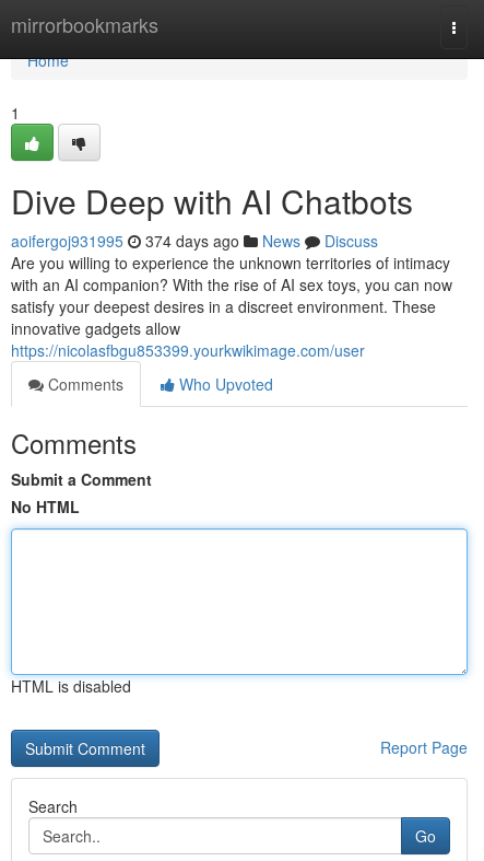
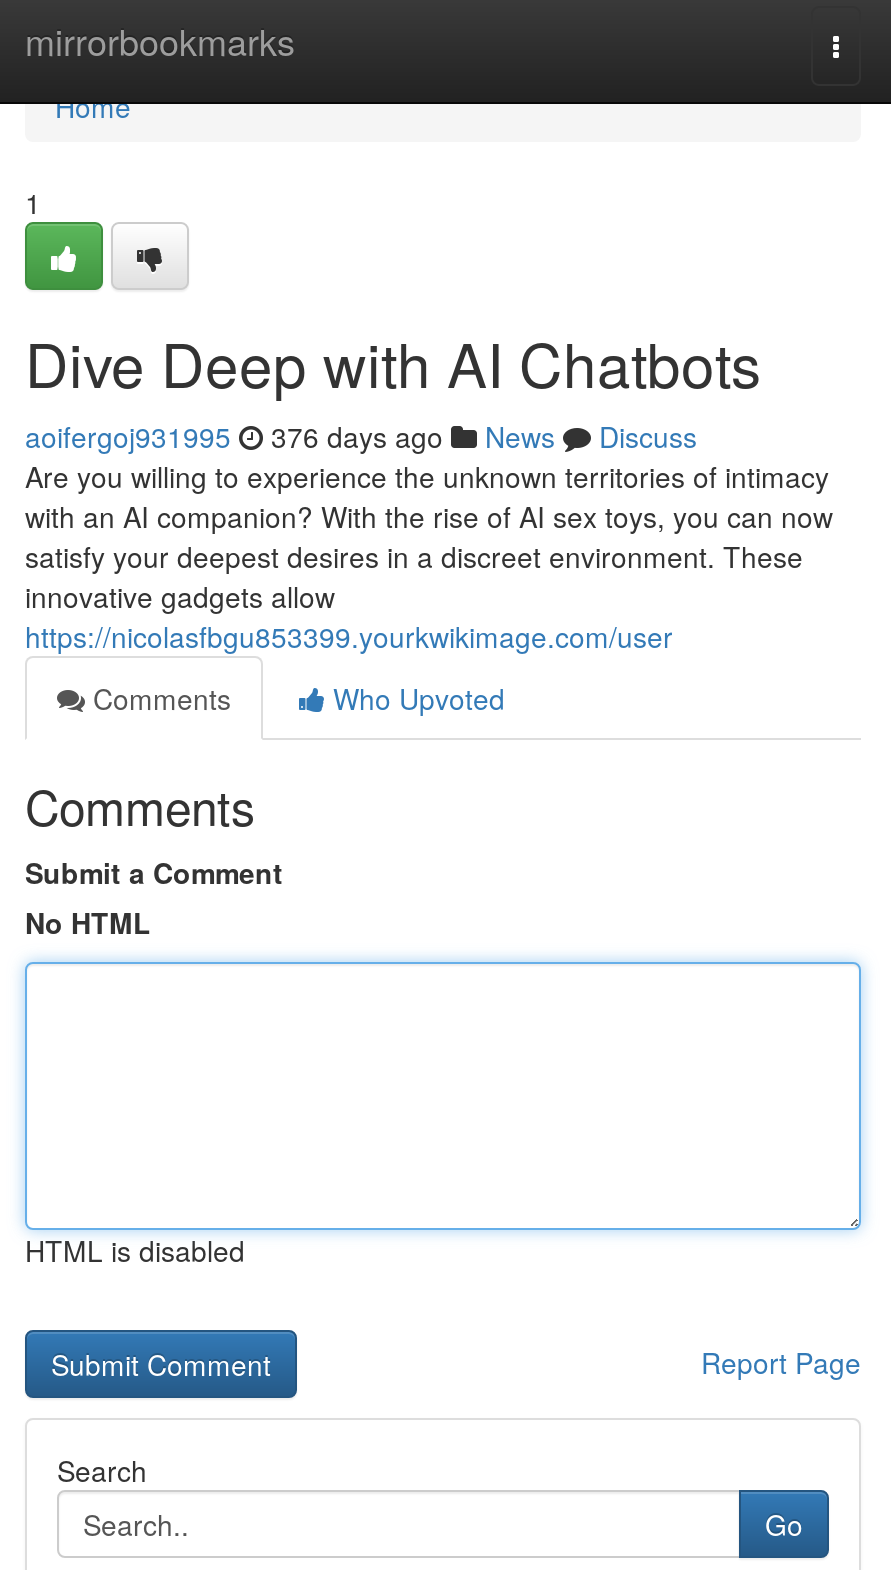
[11,230,378,252] aoifergoj931995 374 days ago News Discuss -> [25,416,697,456] aoifergoj931995 376 days ago News Discuss

